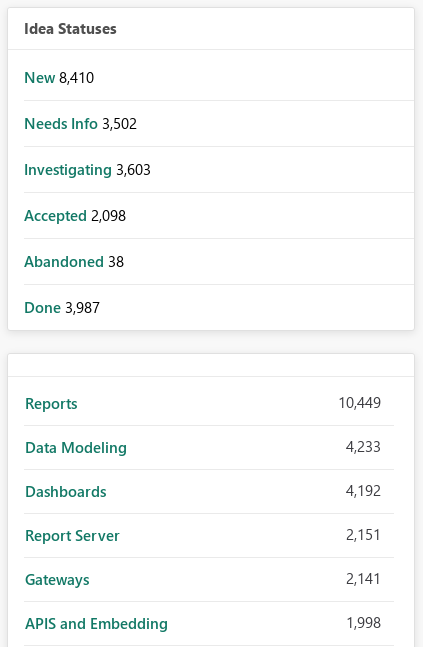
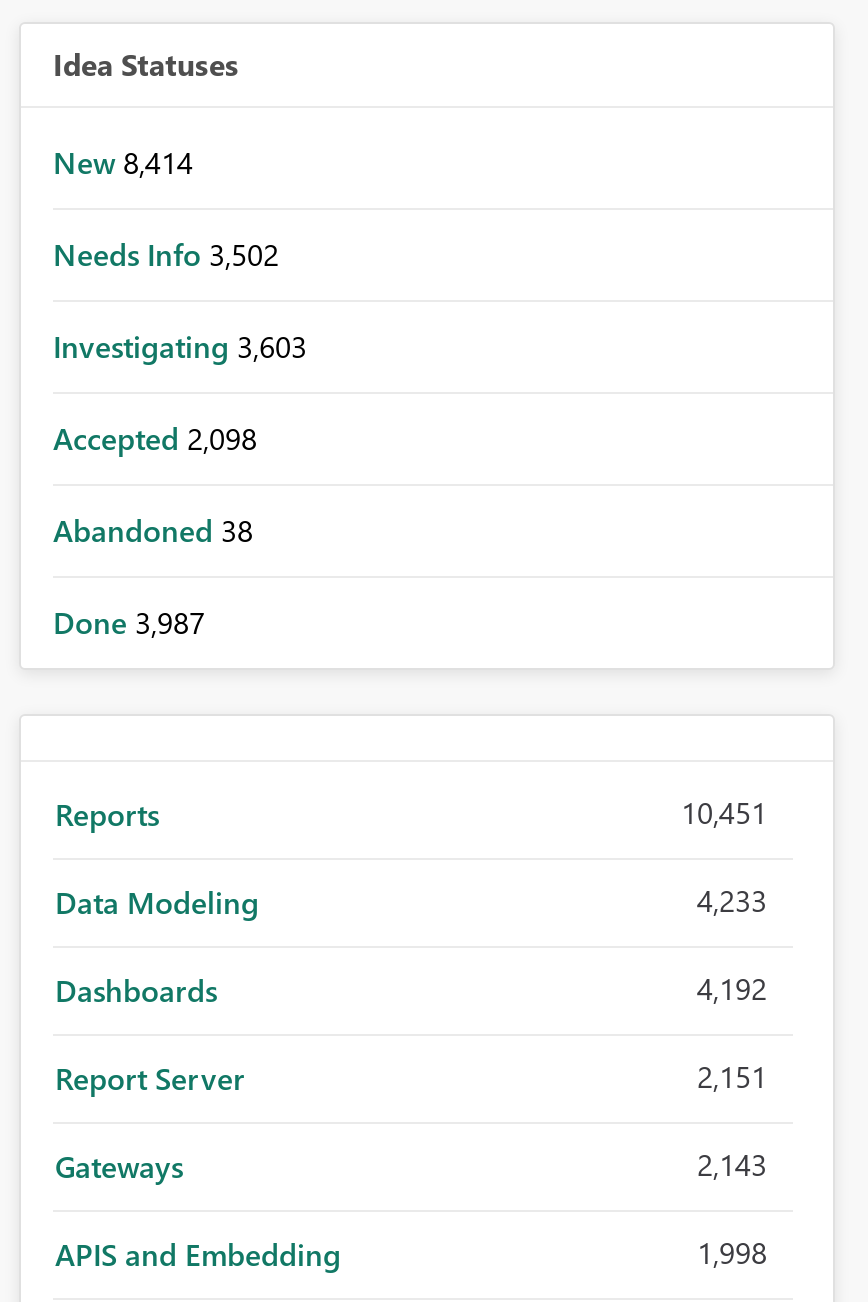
[24,67,94,87] New 8,410 -> [53,142,193,182] New 8,414
[338,392,381,412] 10,449 -> [681,792,767,832] 10,451
[346,568,381,588] 2,141 -> [697,1144,767,1184] 2,143

